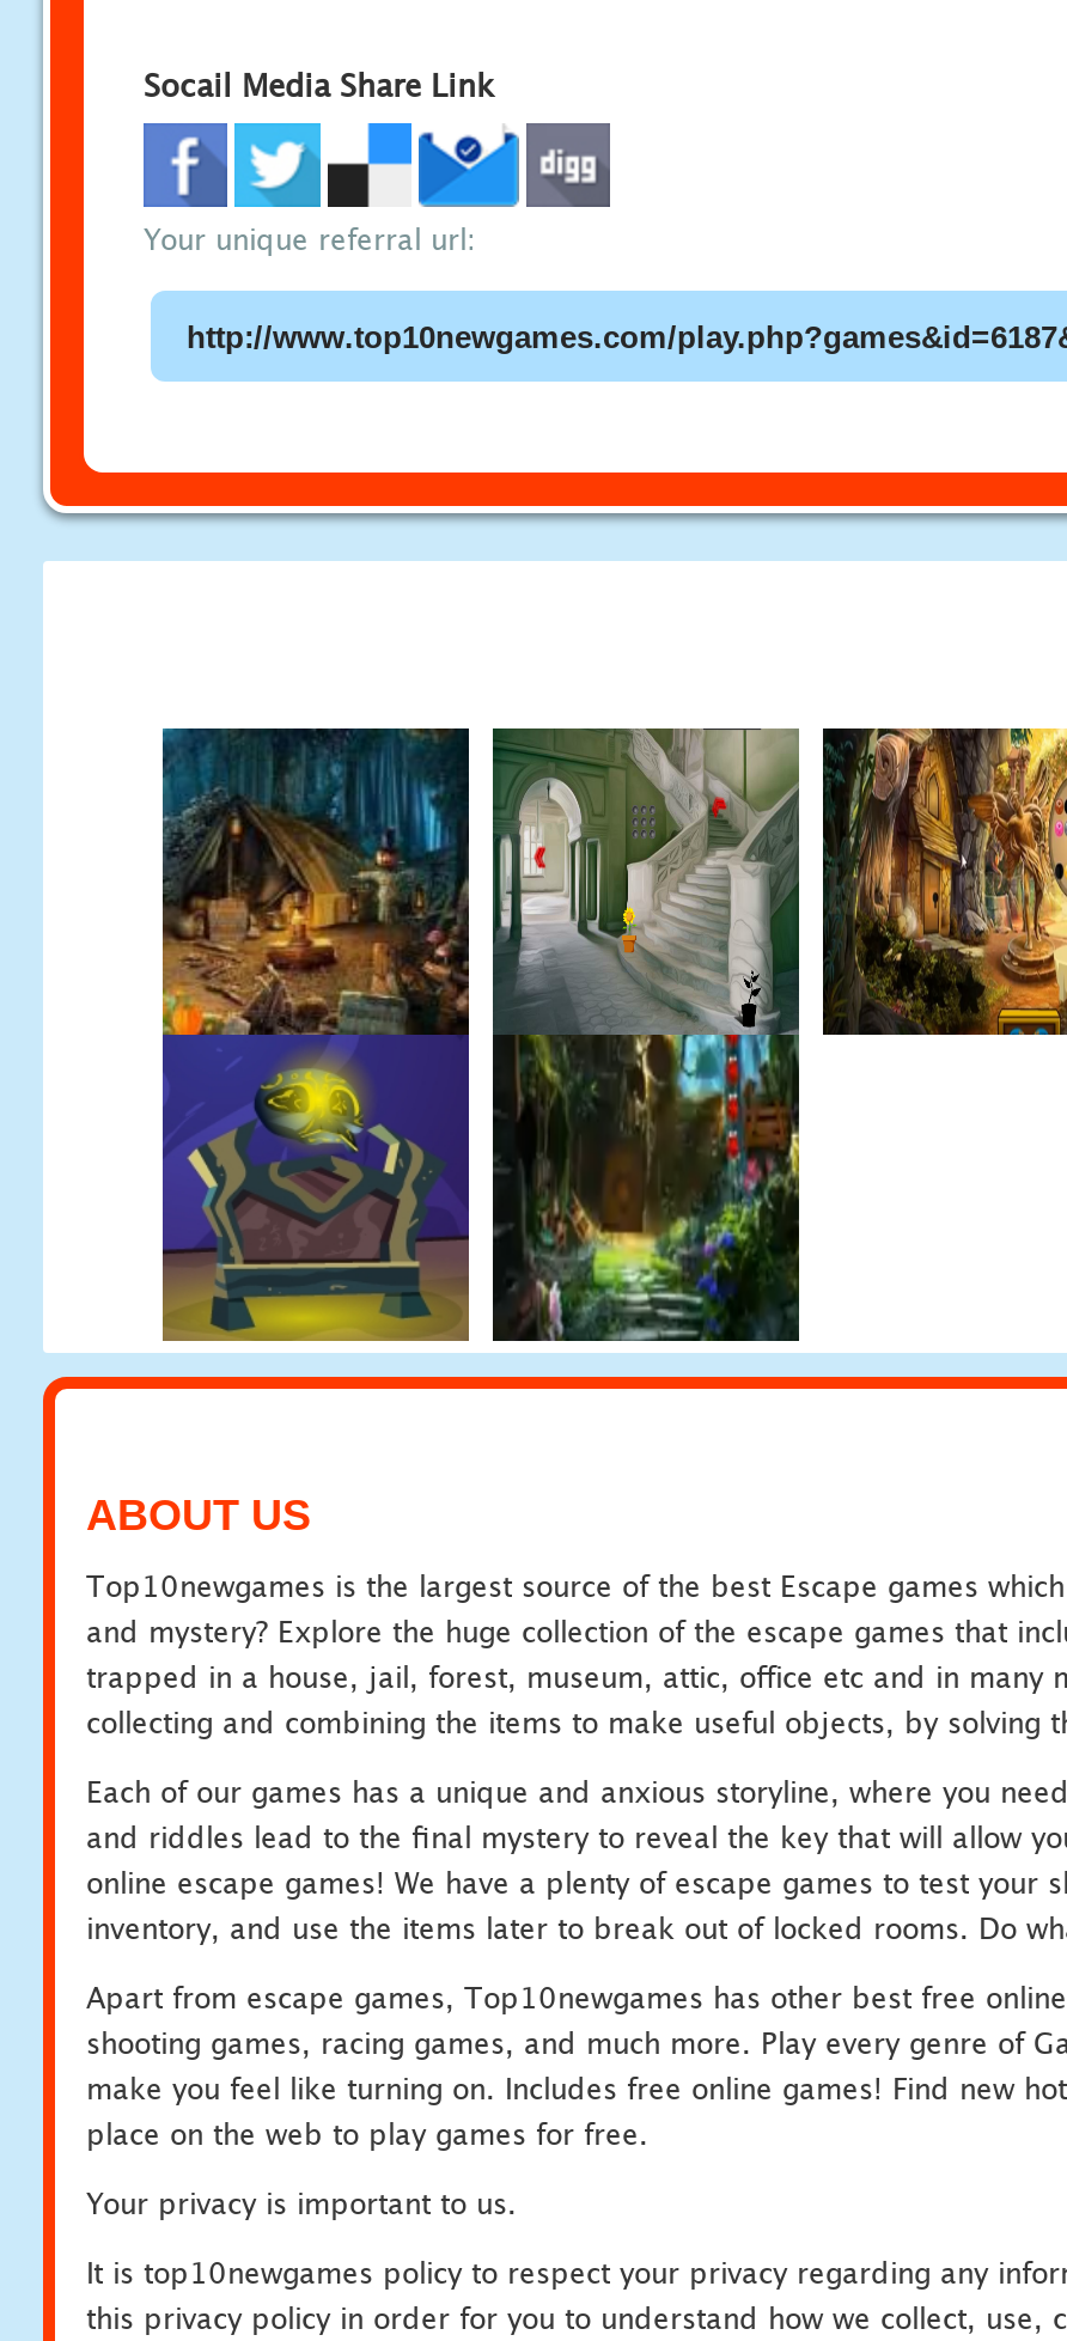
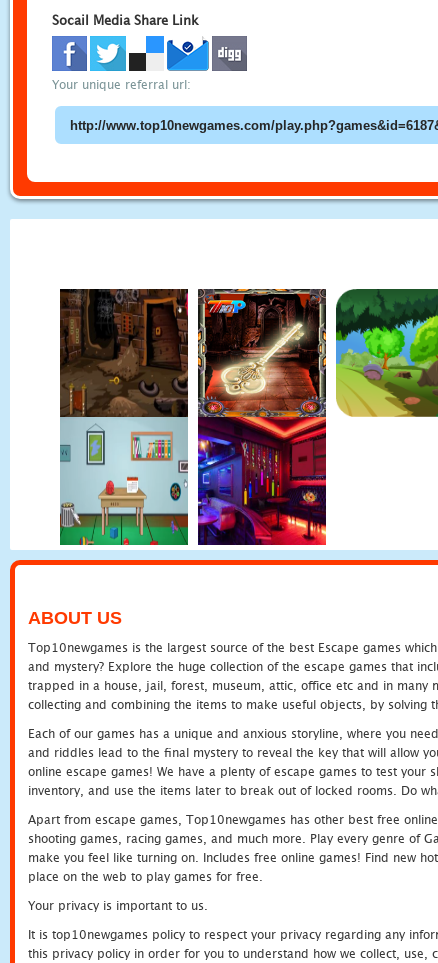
[160,726,471,1343] [image] -> [59,288,189,546] [image]
[490,726,801,1343] [image] -> [197,288,327,546] [image]
[821,726,1060,1037] [image] -> [335,288,435,418] [image]

